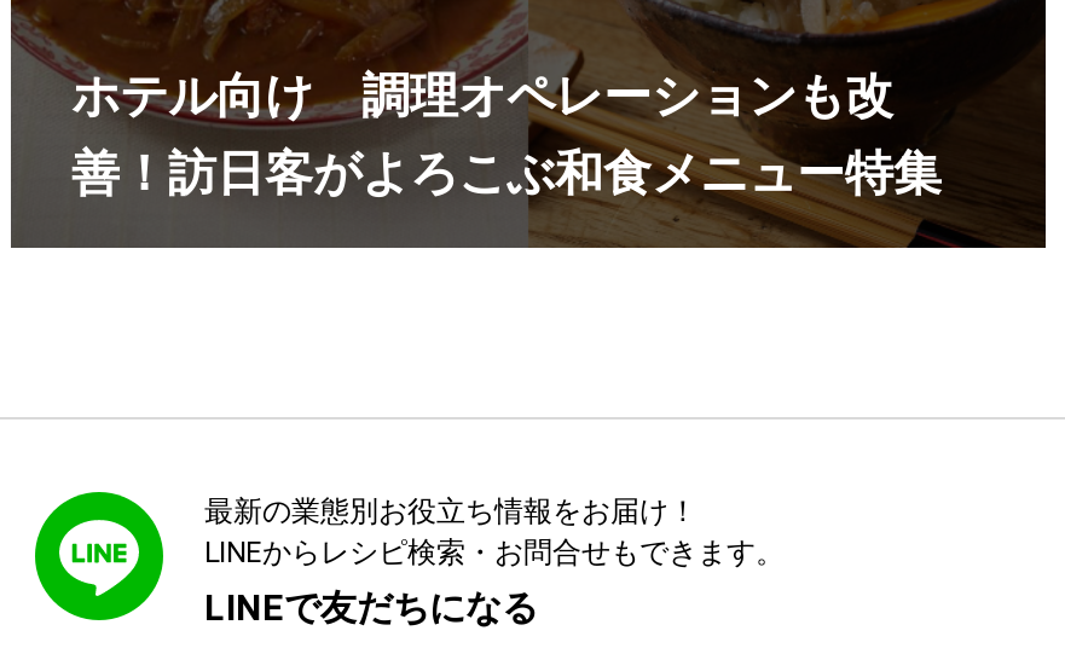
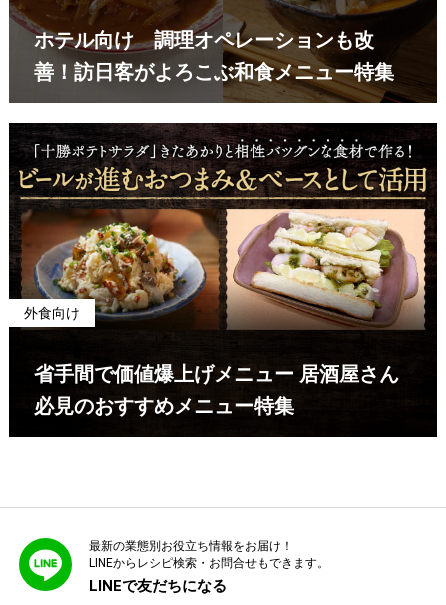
none -> [9,122,437,438] [image] | 外食向け | 省手間で価値爆上げメニュー 居酒屋さん | 必見のおすすめメニュー特集

